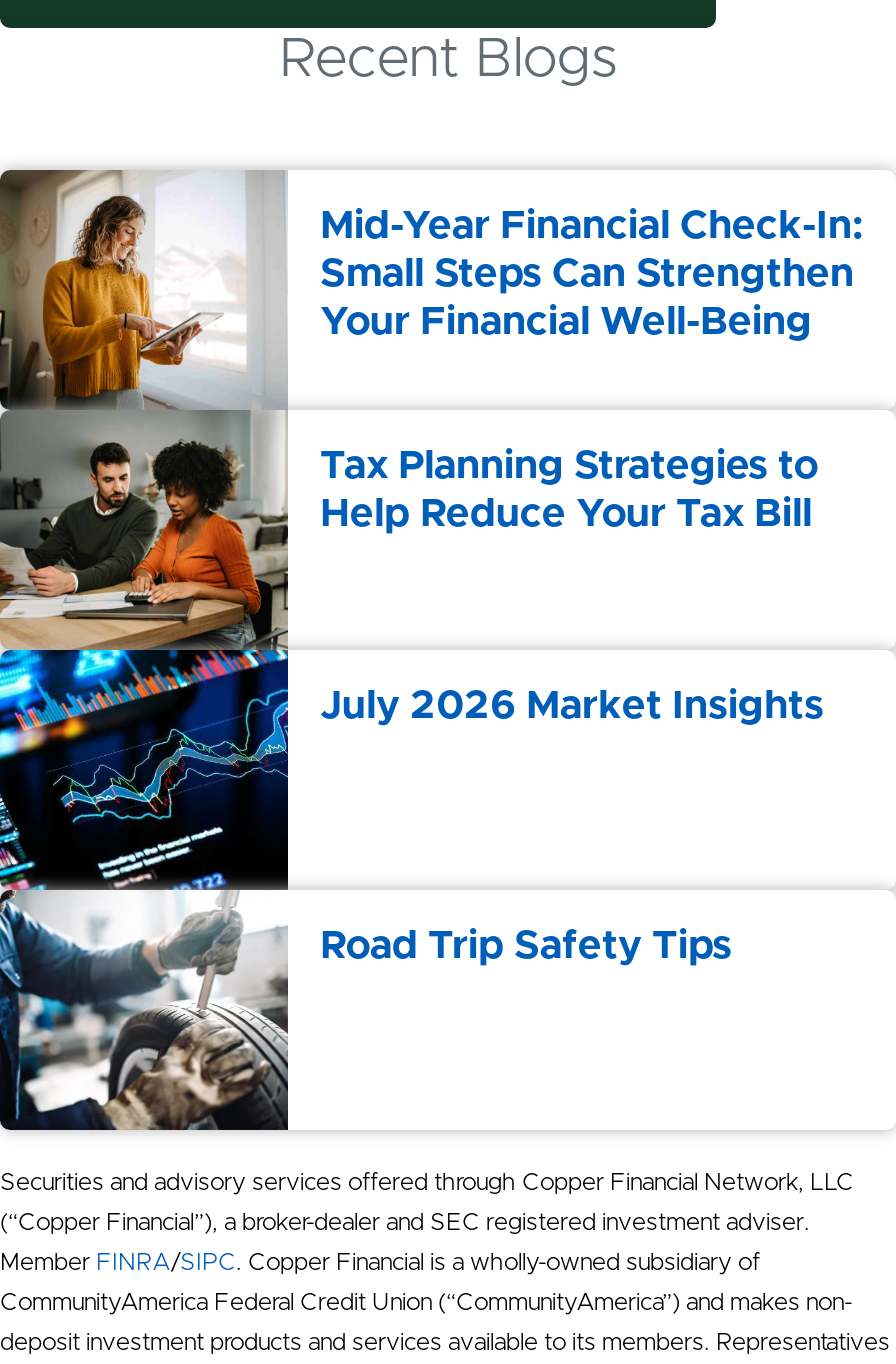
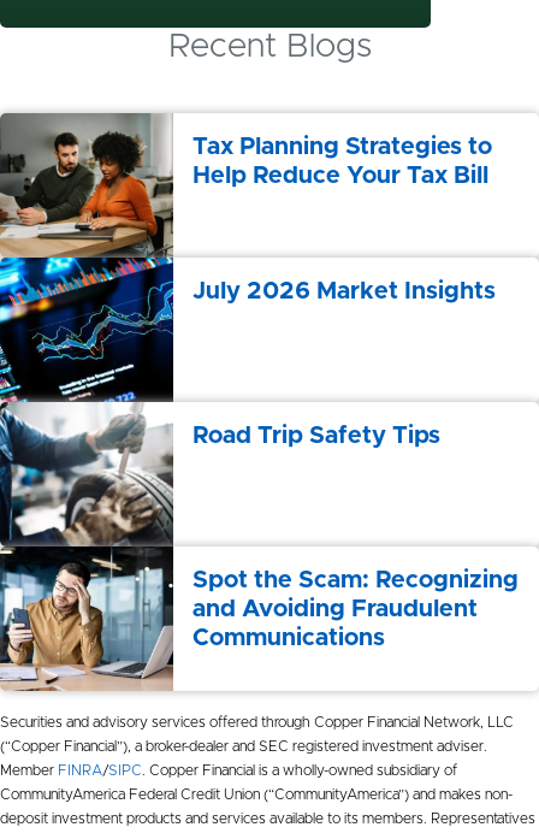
[6,170,864,410] [image] | Mid-Year Financial Check-In: | Small Steps Can Strengthen | Your Financial Well-Being -> none
moved [320,446,824,966] -> [192,135,496,448]: Tax Planning Strategies to | Help Reduce Your Tax Bill | July 2026 Market Insights | Road Trip Safety Tips
none -> [4,542,519,692] [image] | Spot the Scam: Recognizing | and Avoiding Fraudulent | Communications

